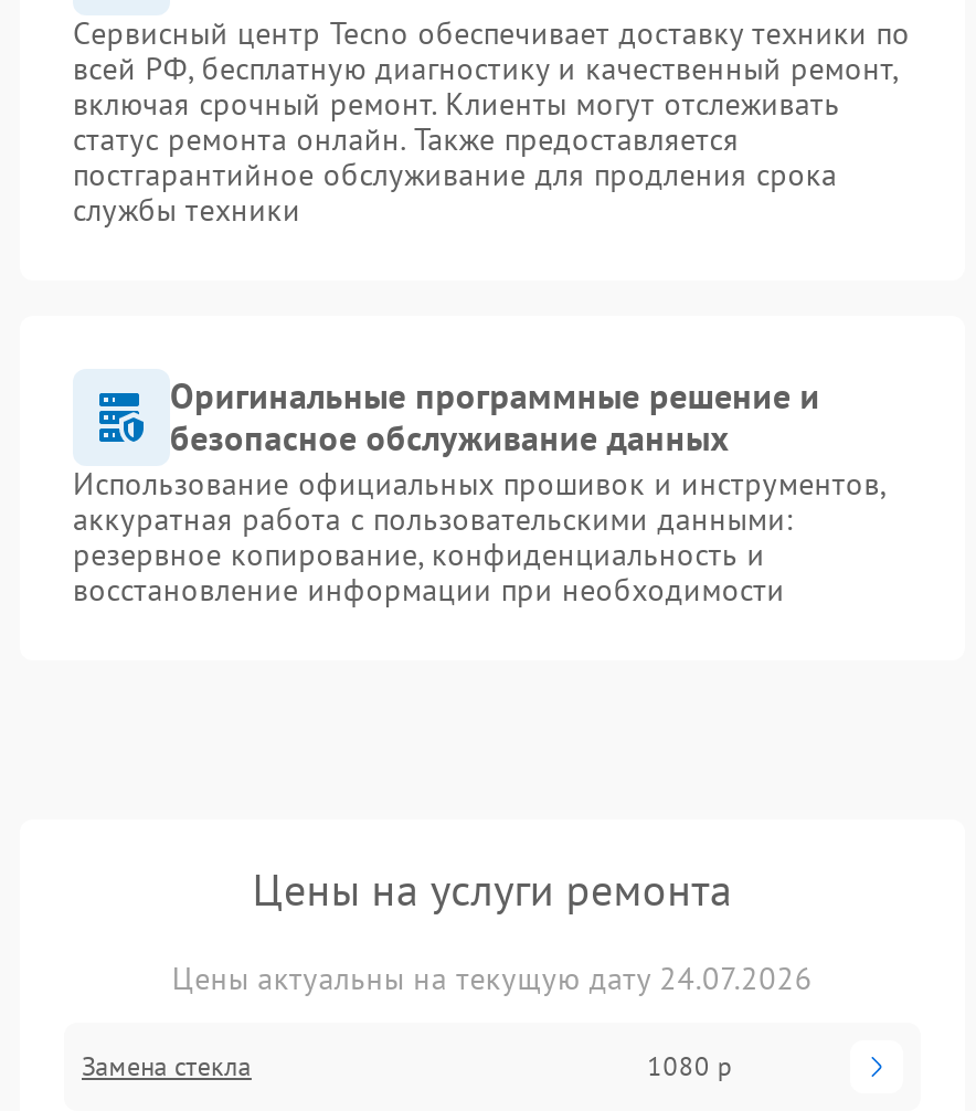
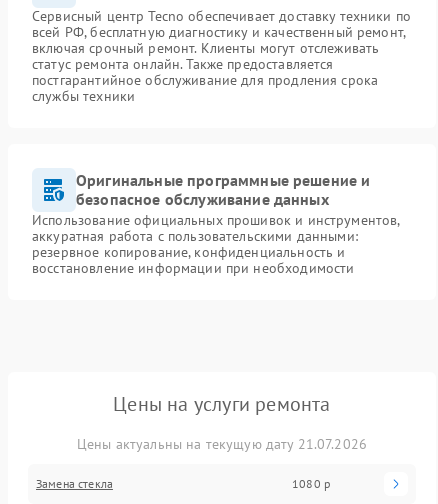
[172,958,813,998] Цены актуальны на текущую дату 24.07.2026 -> [77,435,367,453] Цены актуальны на текущую дату 21.07.2026

